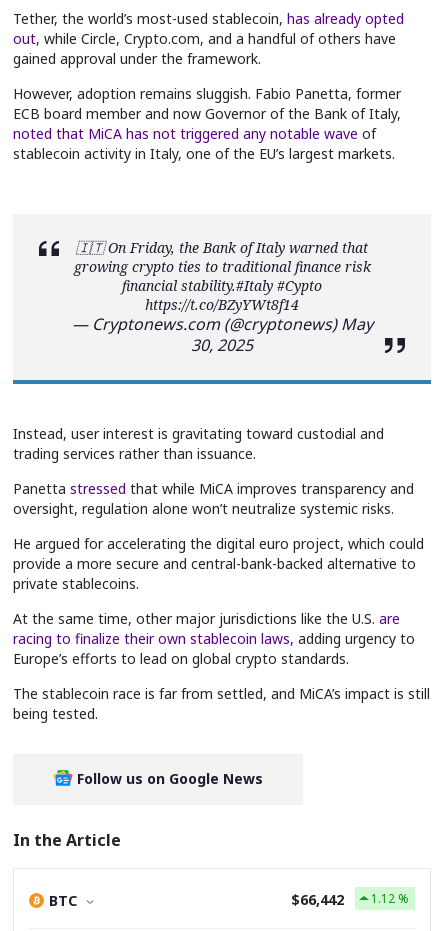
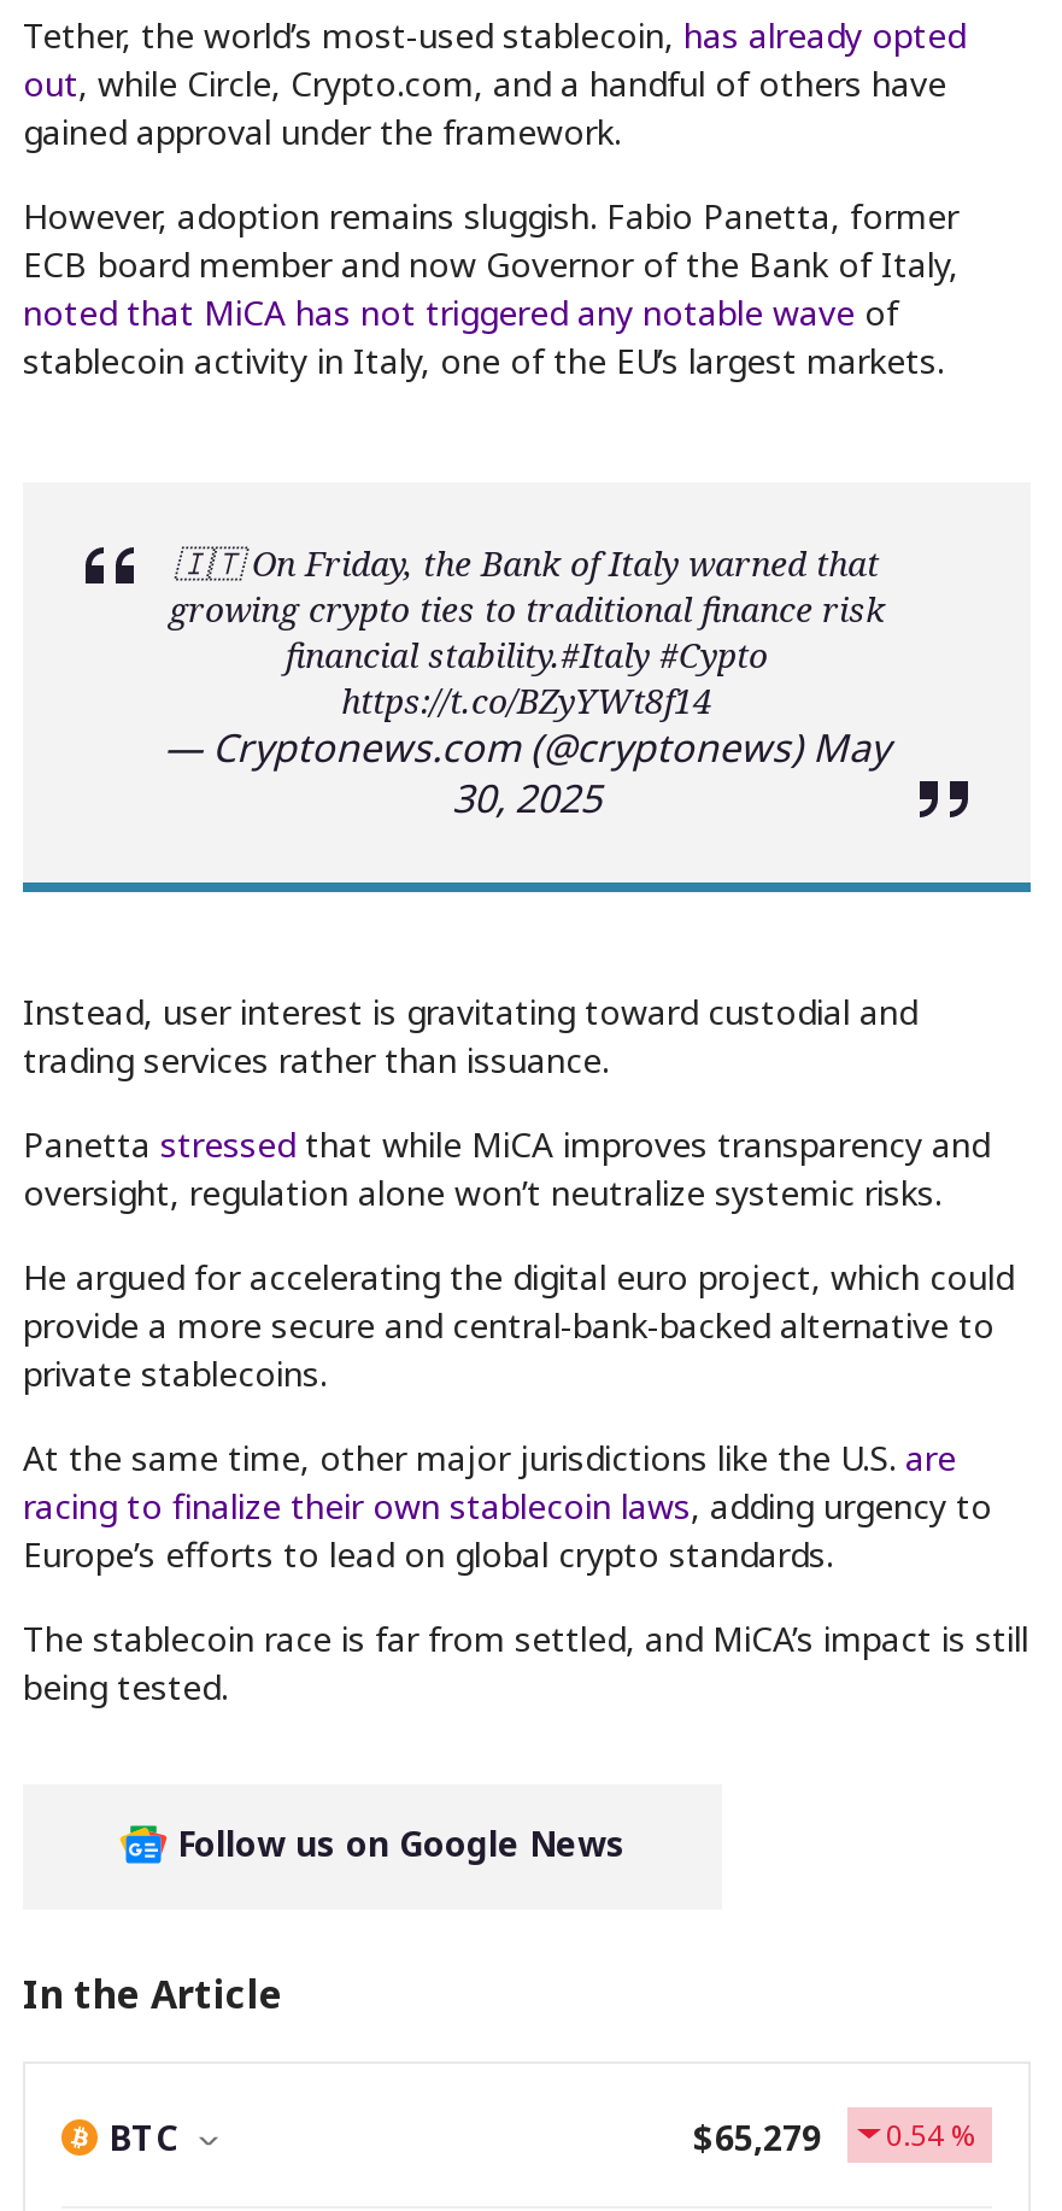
[291,890,344,909] $66,442 -> [693,2113,821,2159] $65,279
[371,890,409,907] 1.12 % -> [886,2113,978,2154] 0.54 %

